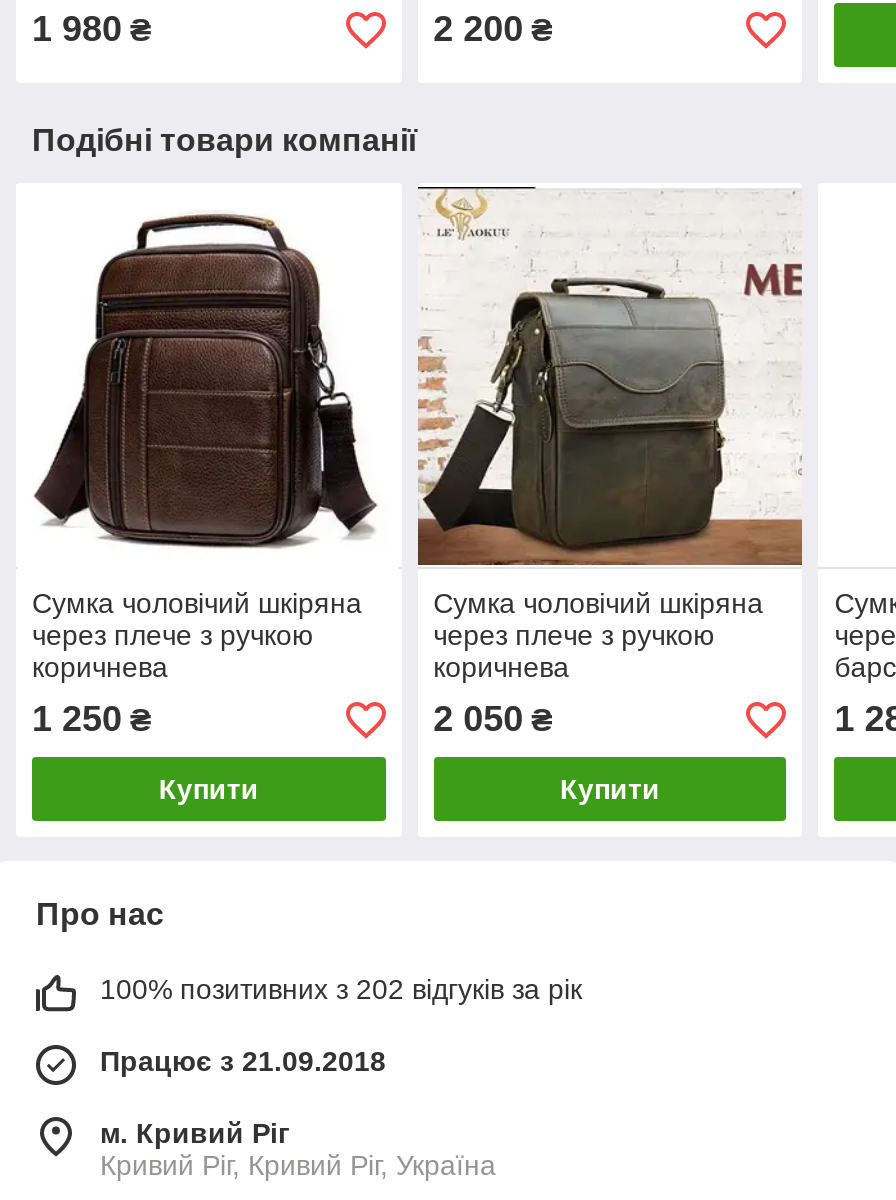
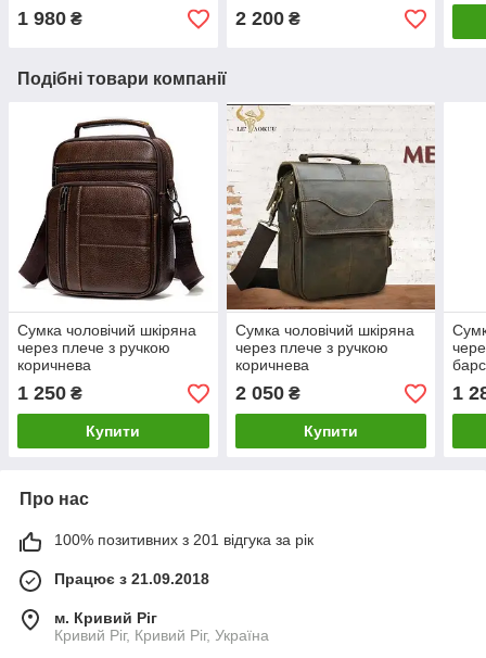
[100,973,582,1005] 100% позитивних з 202 відгуків за рік -> [54,531,314,548] 100% позитивних з 201 відгука за рік

